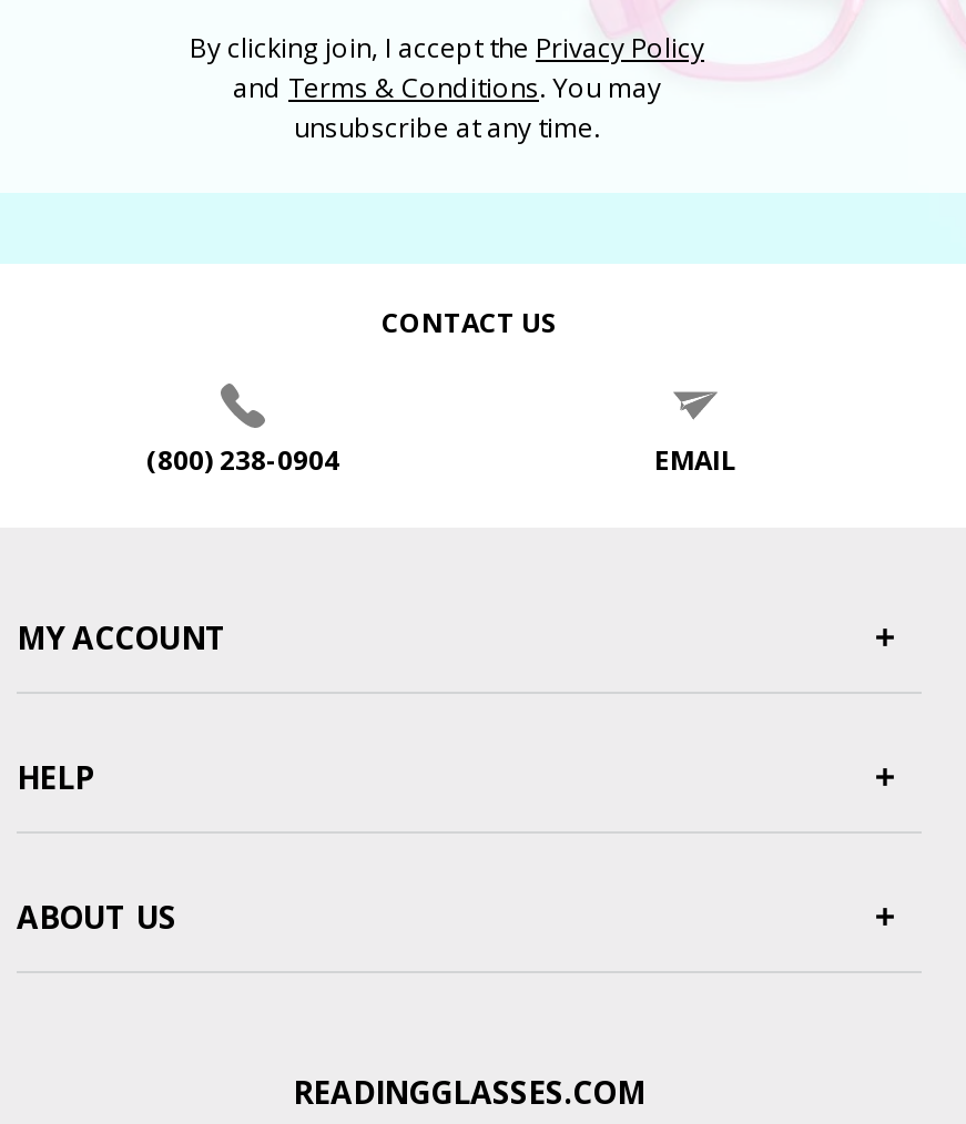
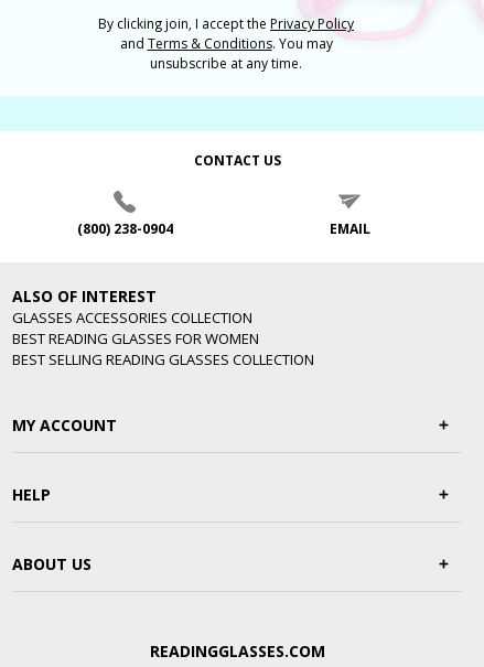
none -> [12,285,314,369] ALSO OF INTEREST | GLASSES ACCESSORIES COLLECTION | BEST READING GLASSES FOR WOMEN | BEST SELLING READING GLASSES COLLECTION

